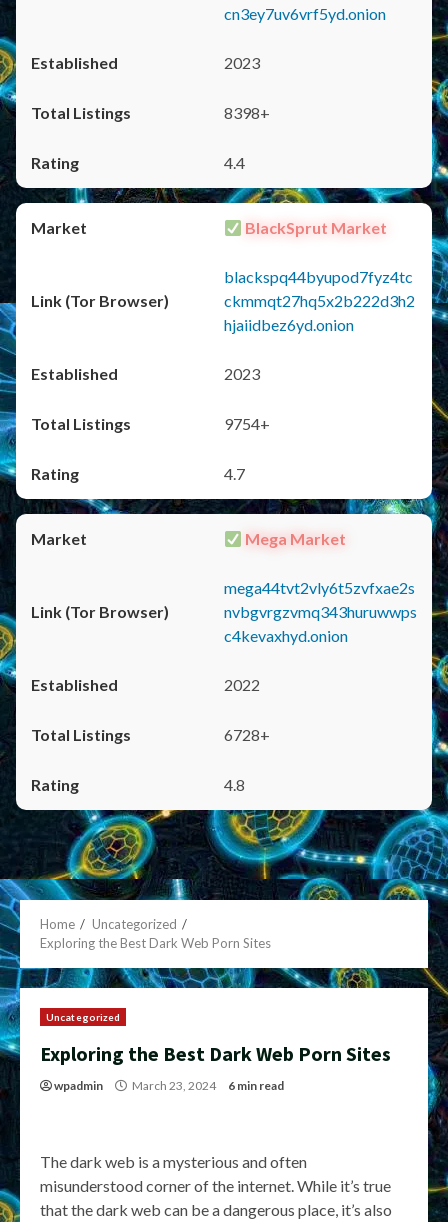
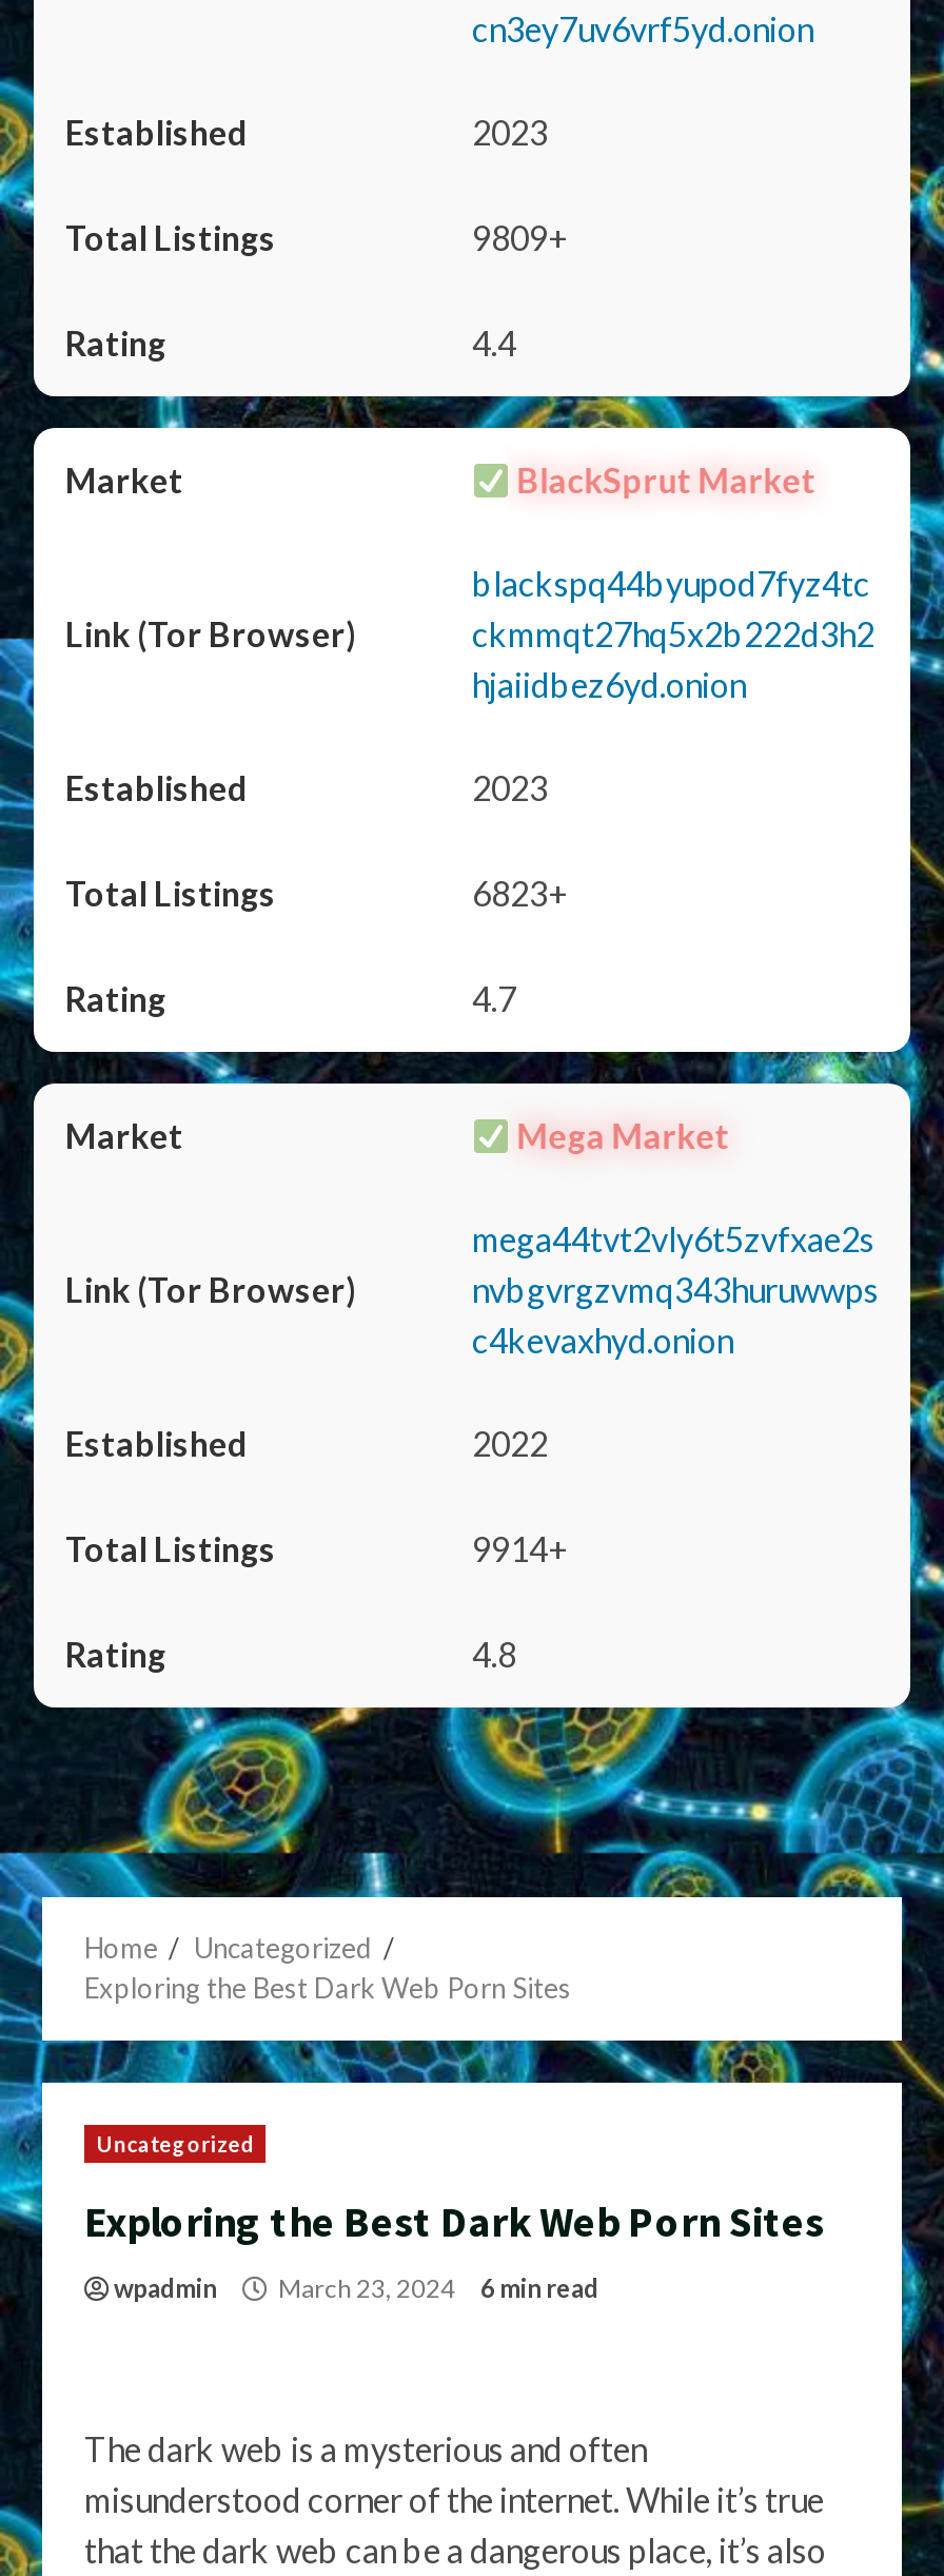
[224,103,270,122] 8398+ -> [472,217,569,257] 9809+
[224,414,270,433] 9754+ -> [472,873,569,913] 6823+
[224,725,270,744] 6728+ -> [472,1528,569,1568] 9914+

